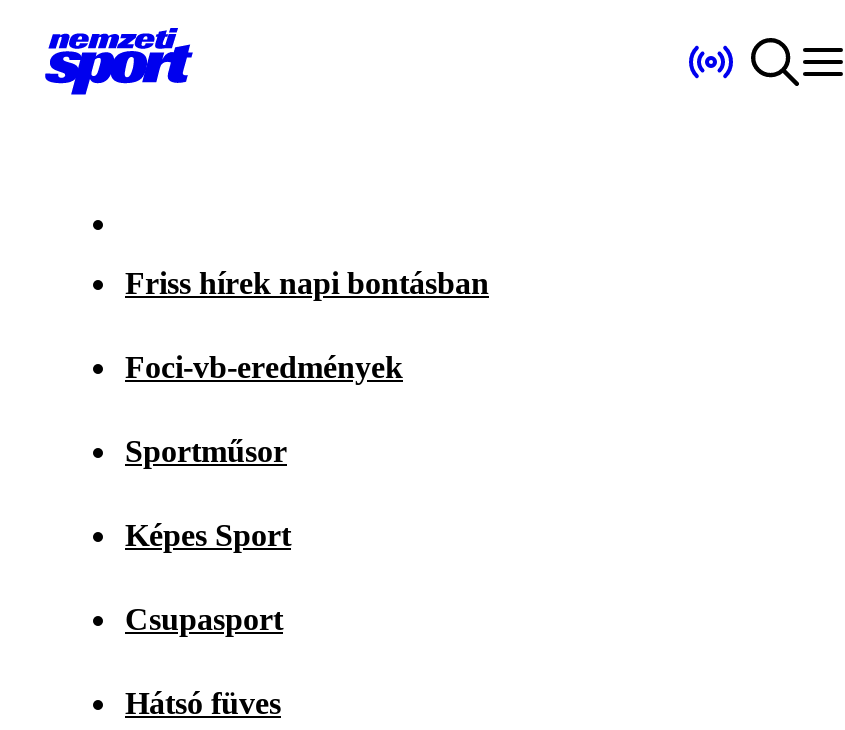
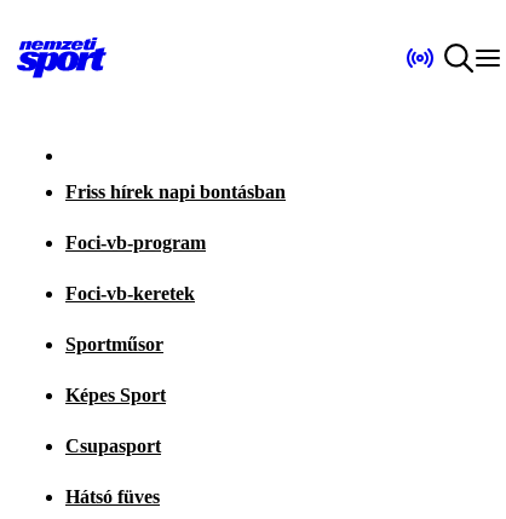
[125,350,403,384] Foci-vb-eredmények -> [65,232,206,304] Foci-vb-program | Foci-vb-keretek

